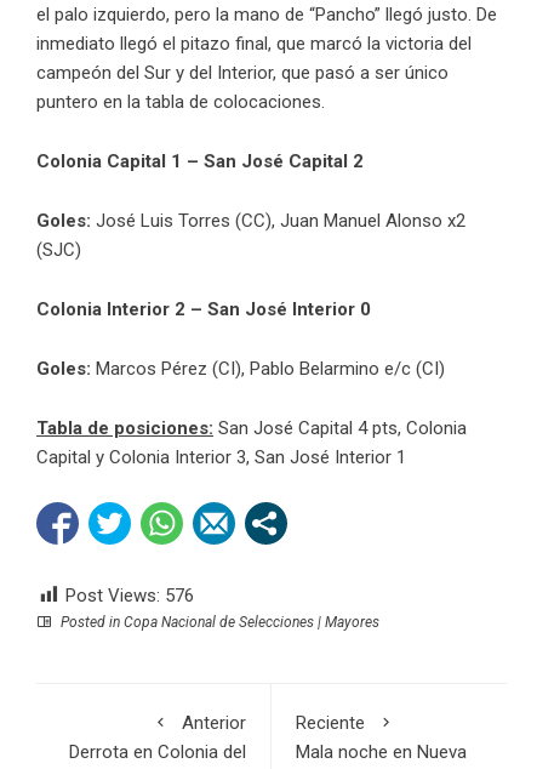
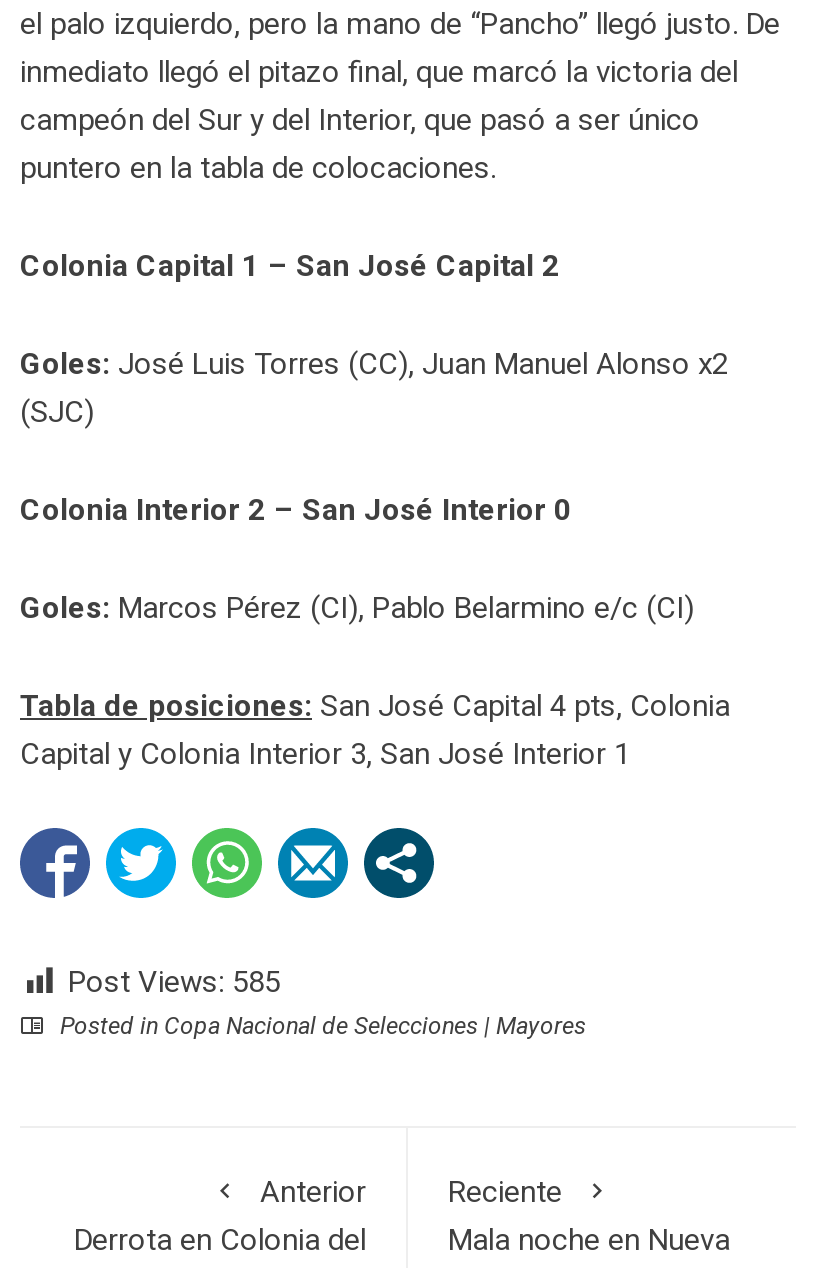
[65,585,194,607] Post Views: 576 -> [68,965,280,1001] Post Views: 585

